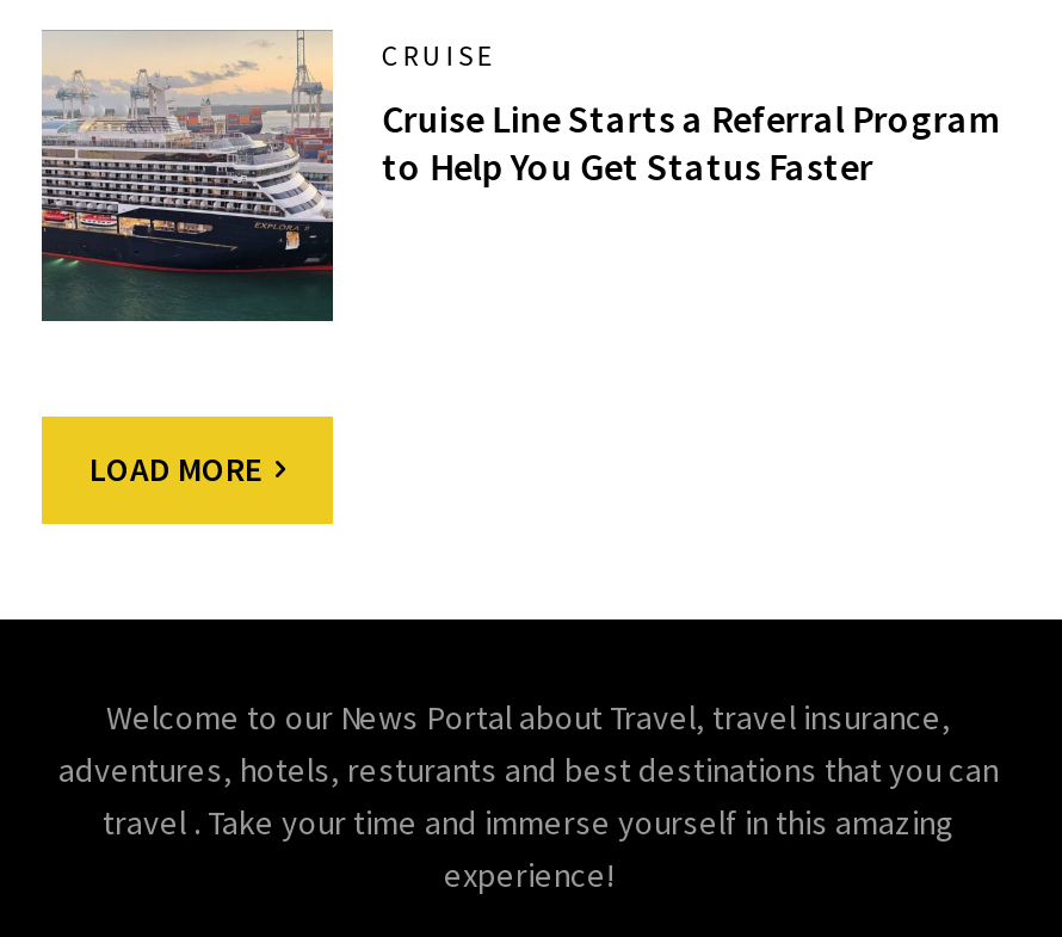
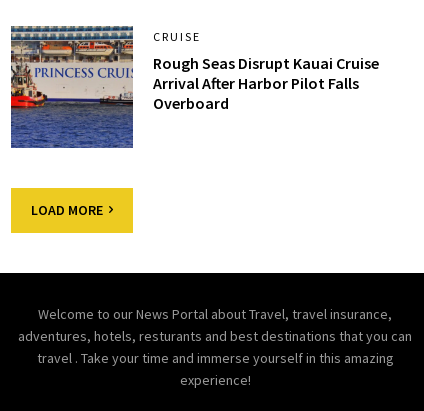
[39,32,1002,321] [image] | Cruise Line Starts a Referral Program | to Help You Get Status Faster -> [10,26,379,148] [image] | Rough Seas Disrupt Kauai Cruise | Arrival After Harbor Pilot Falls | Overboard

